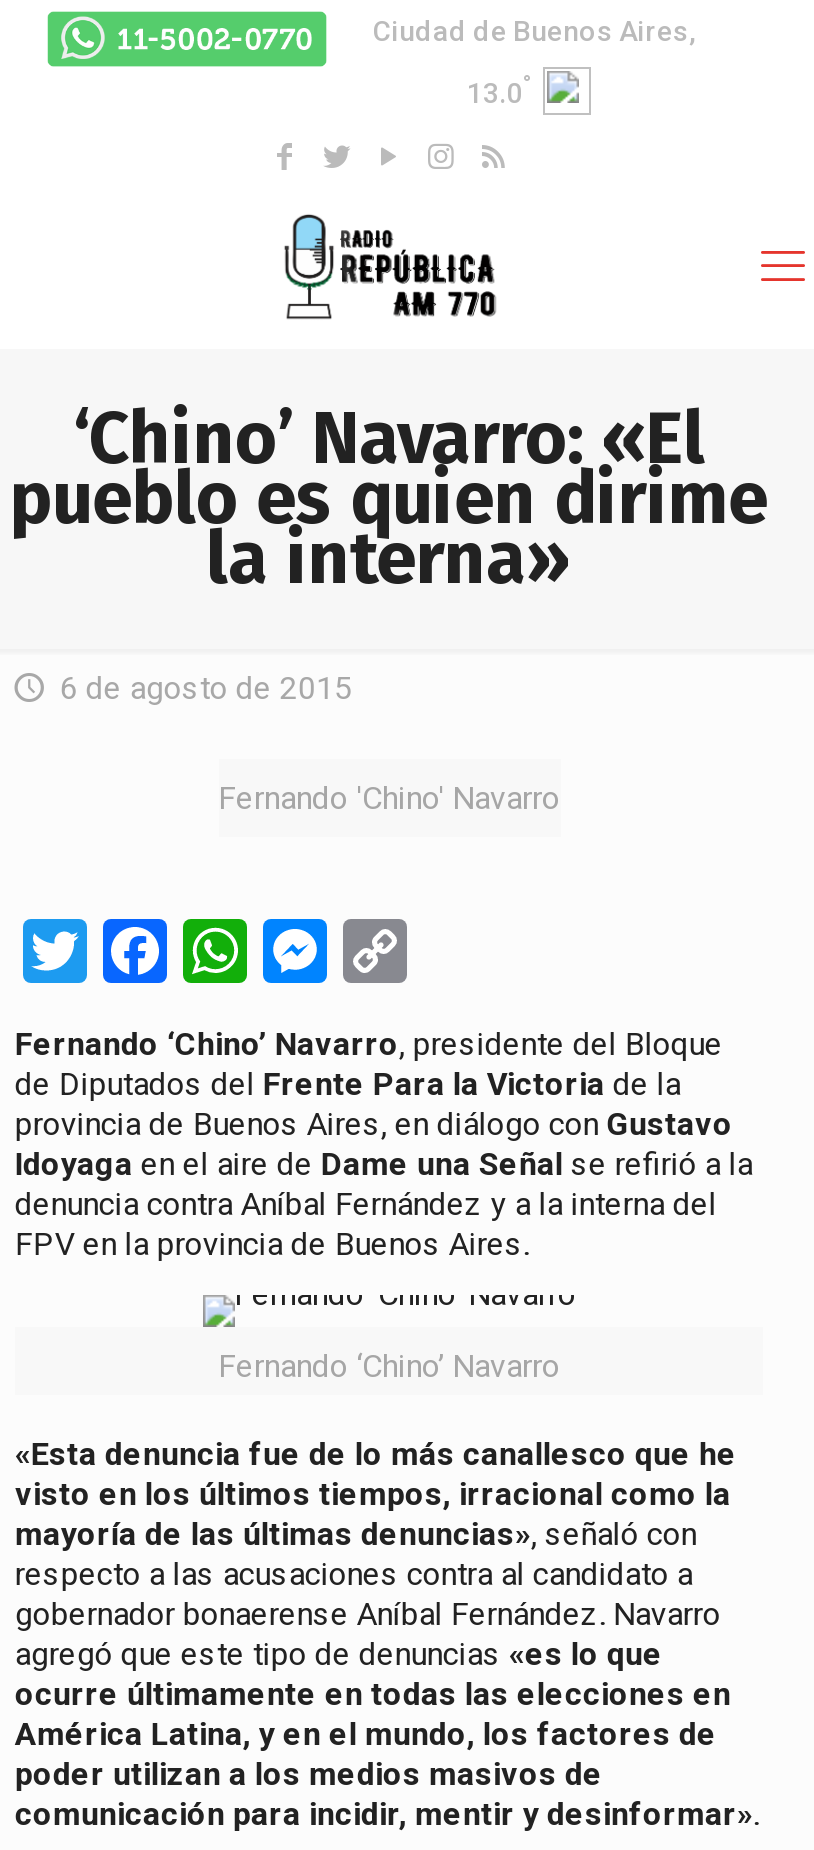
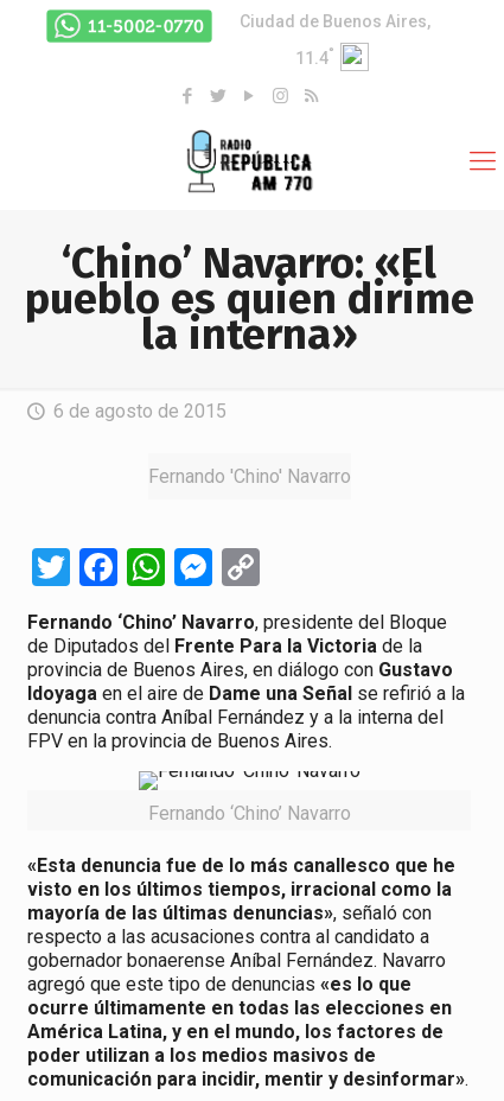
[467,70,533,109] 13.0° -> [295,44,334,68] 11.4°

